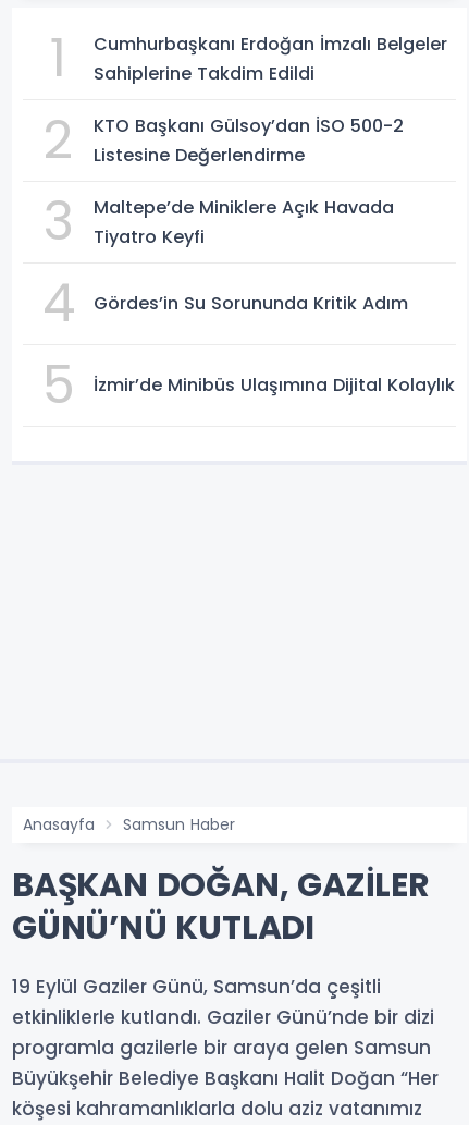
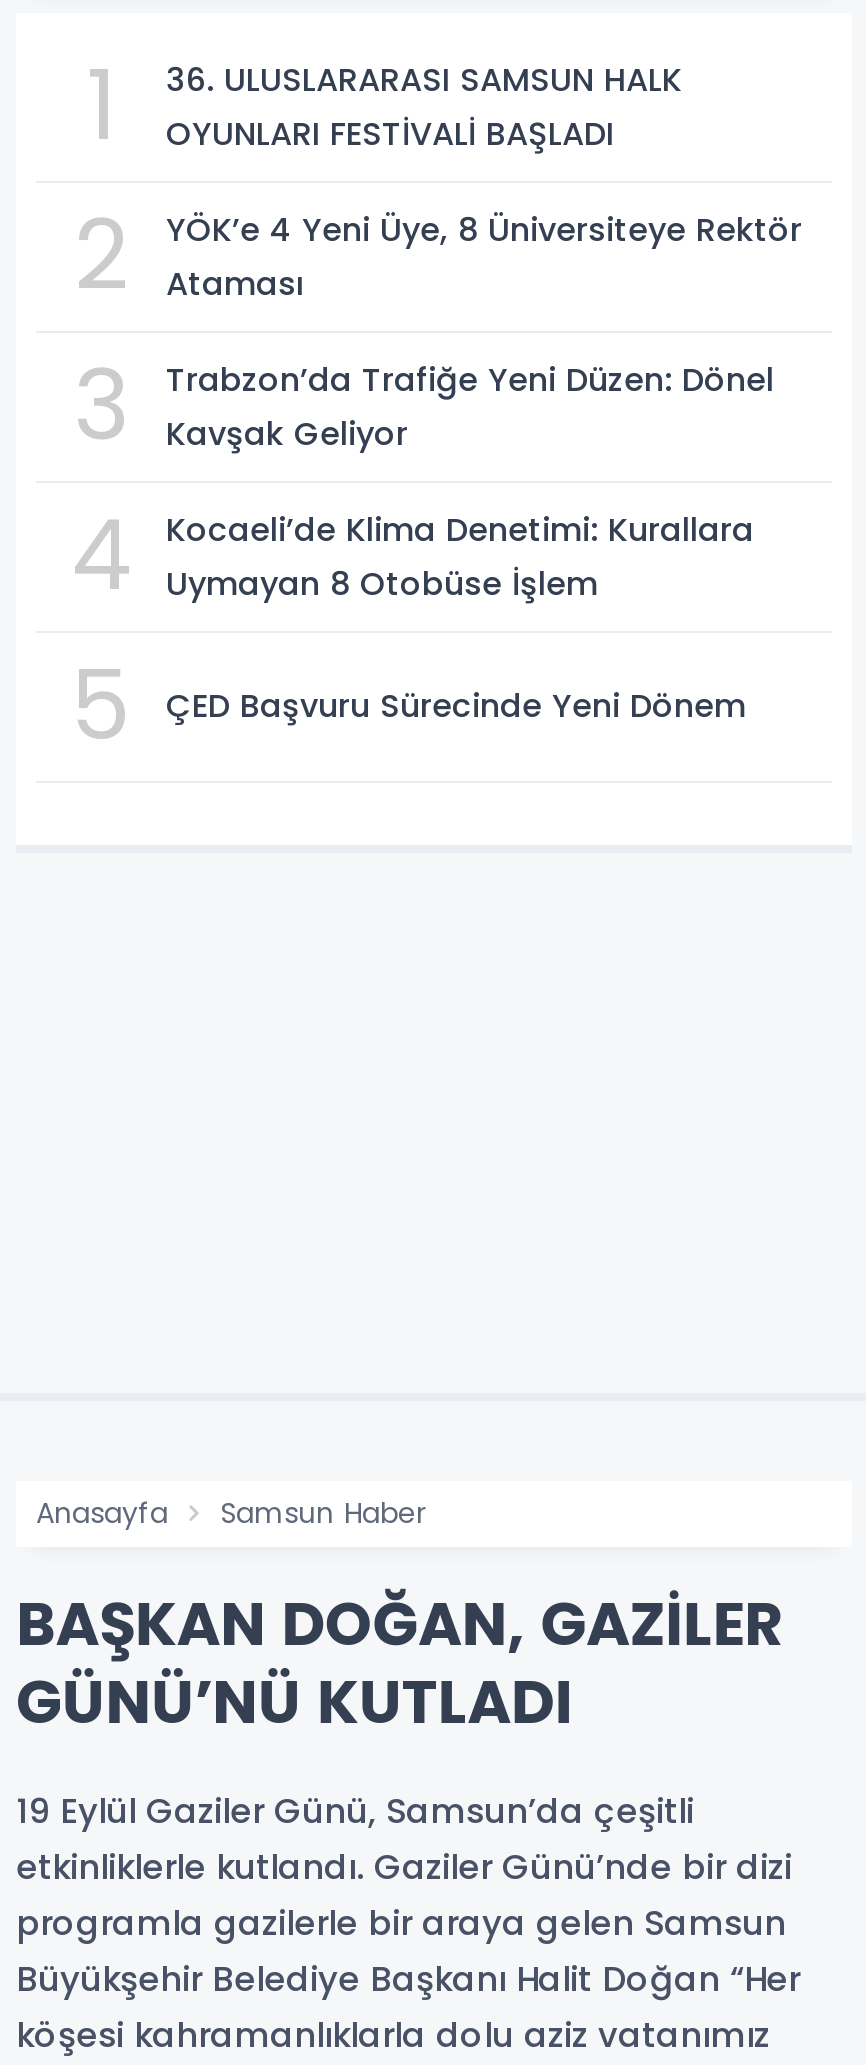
[94,31,447,86] Cumhurbaşkanı Erdoğan İmzalı Belgeler | Sahiplerine Takdim Edildi -> [166,56,682,156] 36. ULUSLARARASI SAMSUN HALK | OYUNLARI FESTİVALİ BAŞLADI
[94,113,404,167] KTO Başkanı Gülsoy’dan İSO 500-2 | Listesine Değerlendirme -> [166,206,802,306] YÖK’e 4 Yeni Üye, 8 Üniversiteye Rektör | Ataması
[94,195,394,249] Maltepe’de Miniklere Açık Havada | Tiyatro Keyfi -> [166,356,774,456] Trabzon’da Trafiğe Yeni Düzen: Dönel | Kavşak Geliyor
[94,291,408,316] Gördes’in Su Sorununda Kritik Adım -> [166,506,754,606] Kocaeli’de Klima Denetimi: Kurallara | Uymayan 8 Otobüse İşlem
[94,373,455,398] İzmir’de Minibüs Ulaşımına Dijital Kolaylık -> [166,683,746,729] ÇED Başvuru Sürecinde Yeni Dönem

